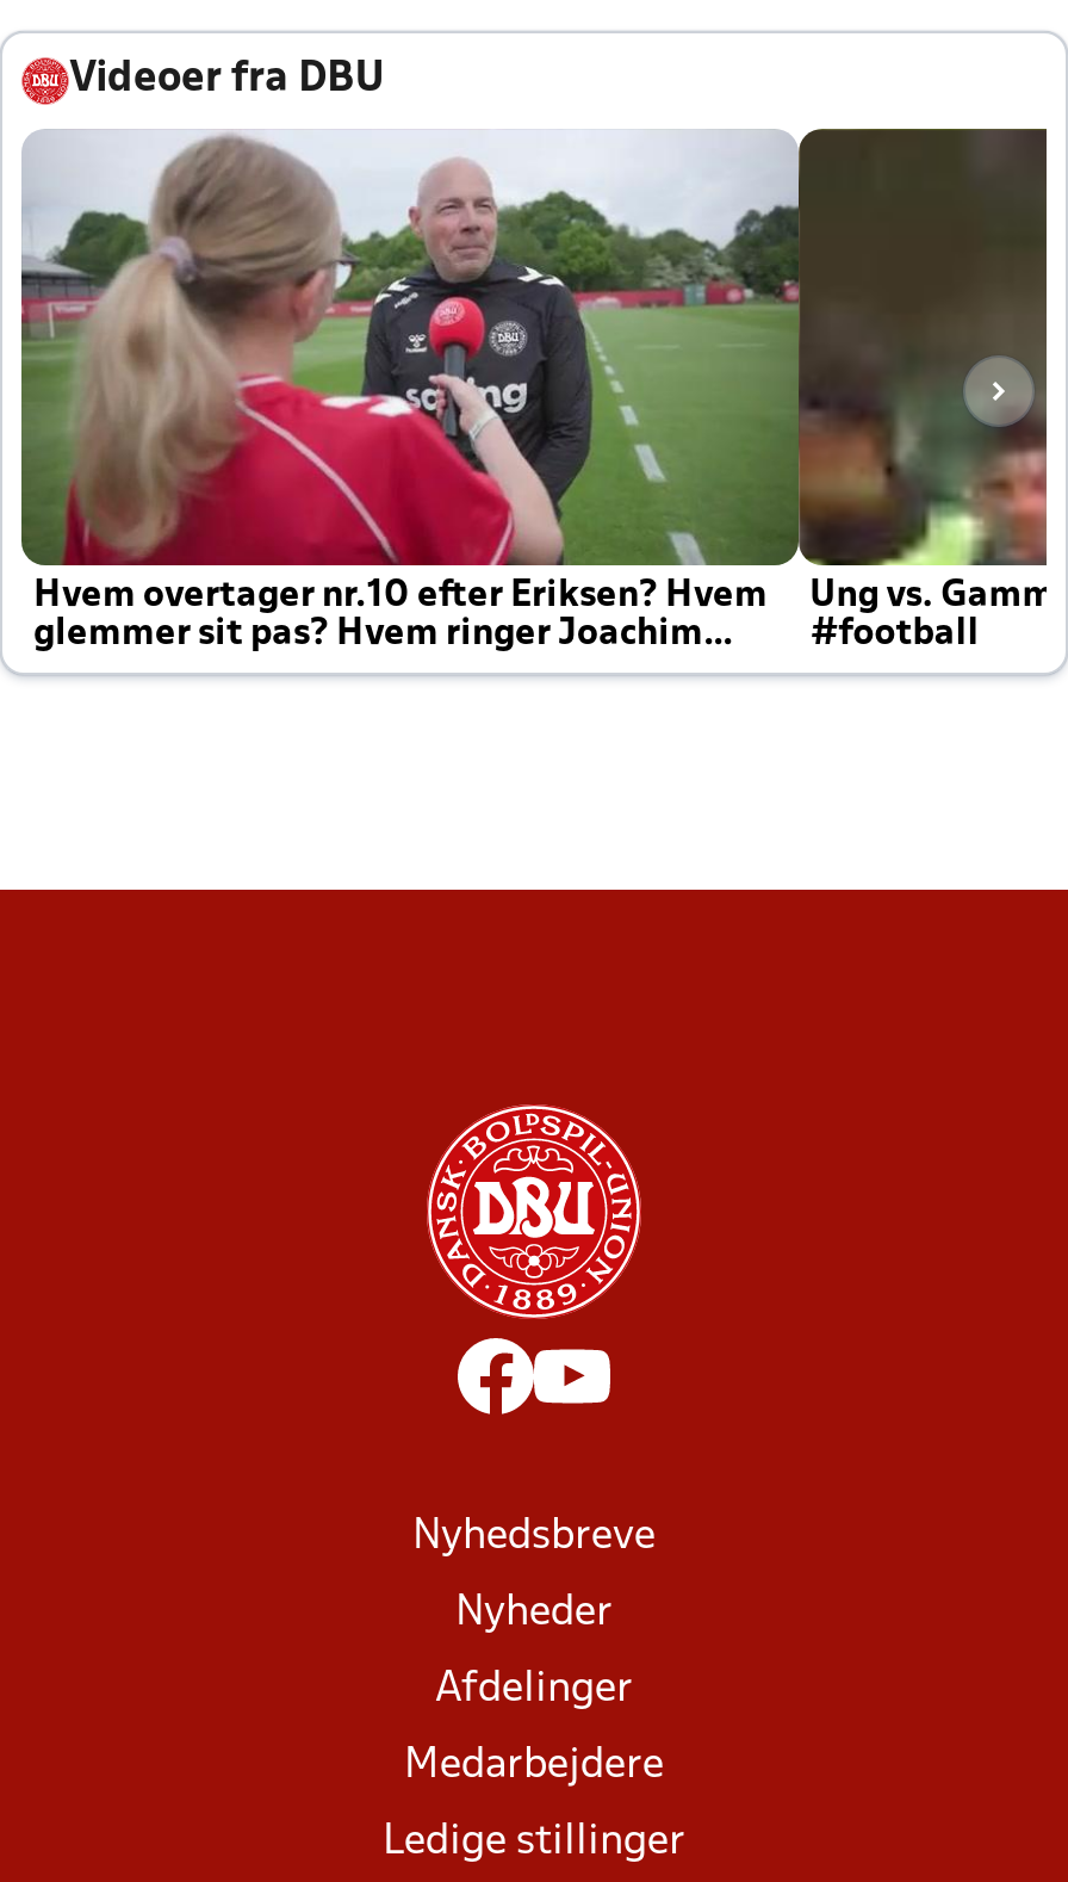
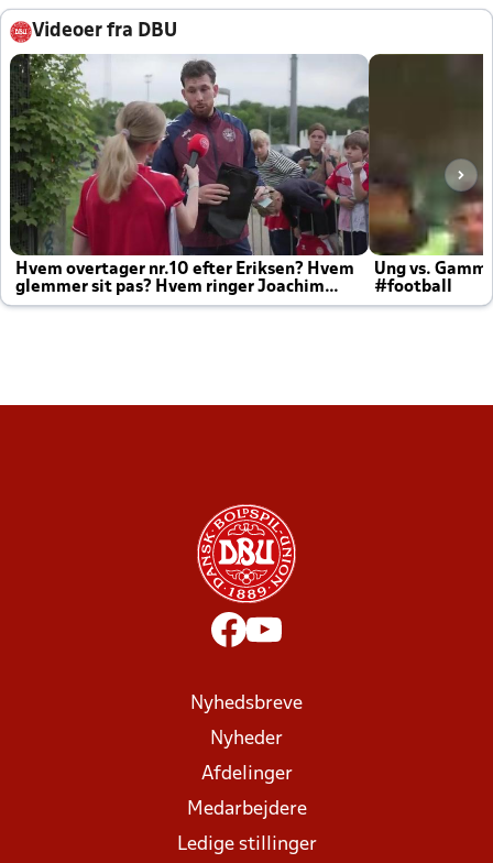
[19,129,799,568] [image] -> [9,53,370,256] [image]

